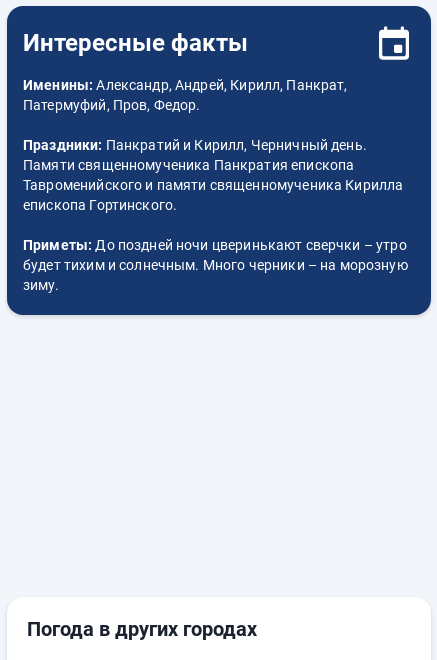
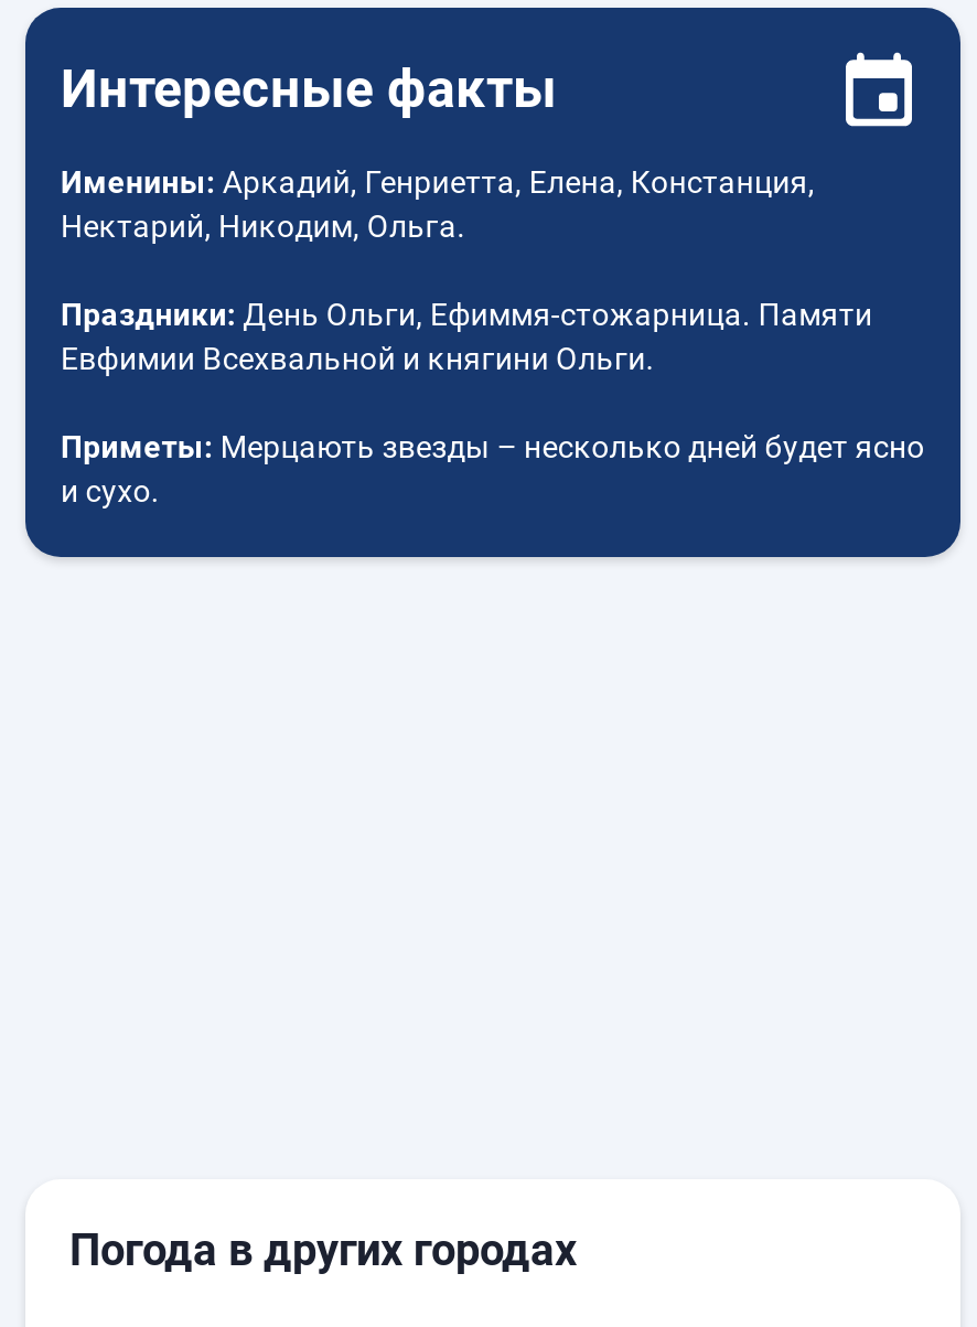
[23,77,348,113] Именины: Александр, Андрей, Кирилл, Панкрат, | Патермуфий, Пров, Федор. -> [61,164,815,244] Именины: Аркадий, Генриетта, Елена, Констанция, | Нектарий, Никодим, Ольга.
[23,137,403,213] Праздники: Панкратий и Кирилл, Черничный день. | Памяти священномученика Панкратия епископа | Тавроменийского и памяти священномученика Кирилла | епископа Гортинского. -> [61,297,873,376] Праздники: День Ольги, Ефиммя-стожарница. Памяти | Евфимии Всехвальной и княгини Ольги.
[23,237,408,293] Приметы: До поздней ночи цверинькают сверчки – утро | будет тихим и солнечным. Много черники – на морозную | зиму. -> [61,429,925,509] Приметы: Мерцають звезды – несколько дней будет ясно | и сухо.

